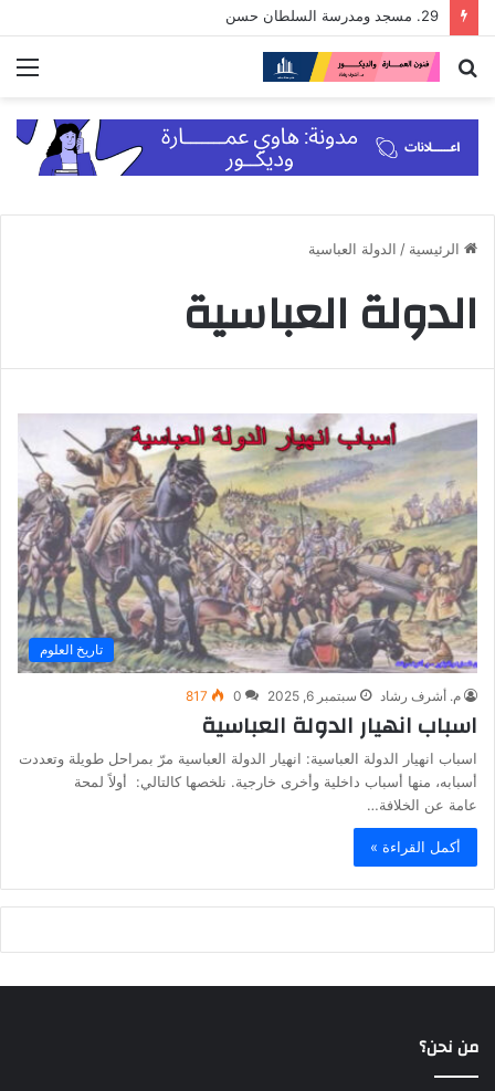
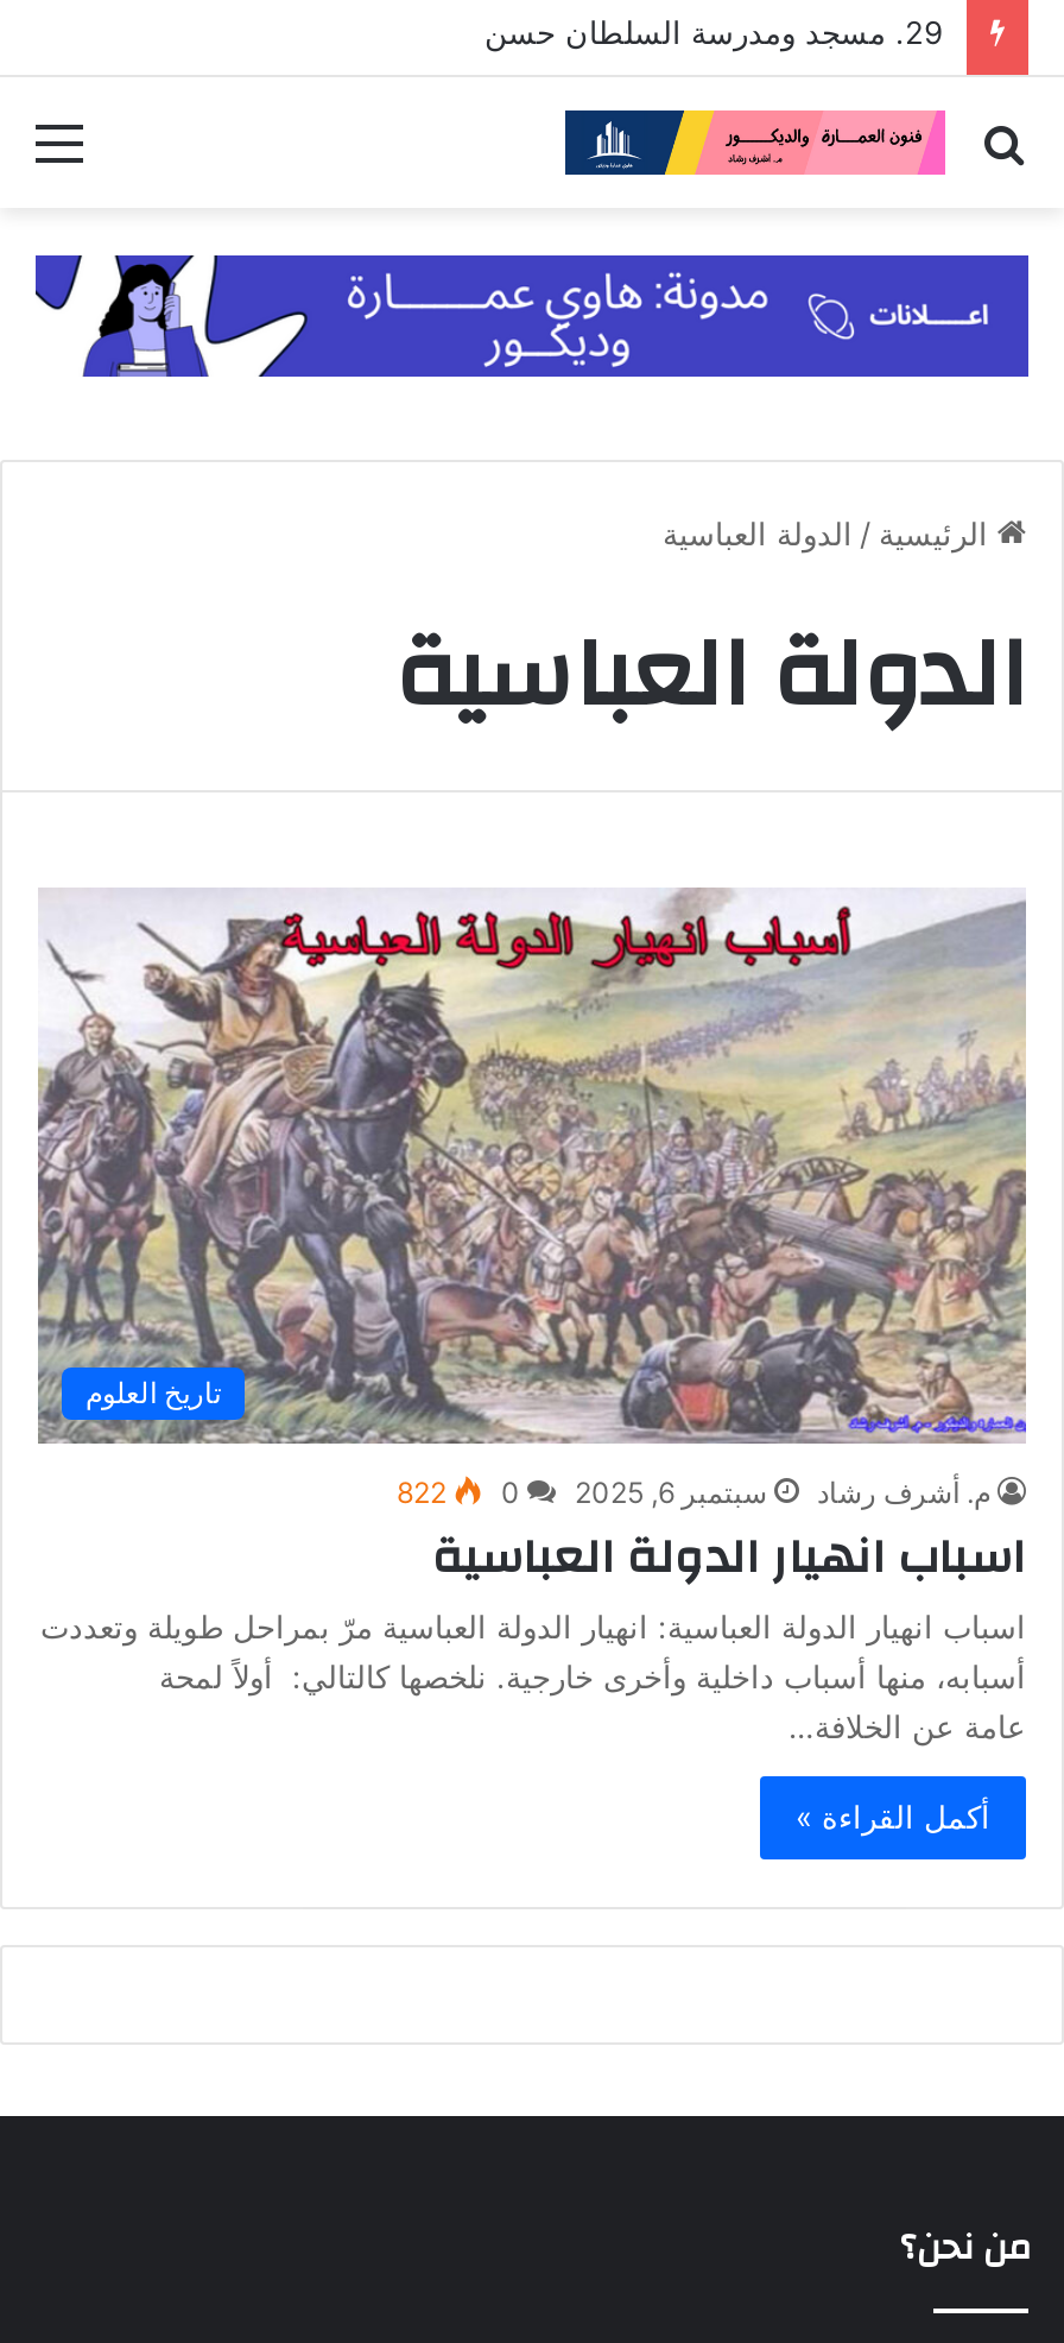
[186,688,242,704] 817 0 -> [397,1475,520,1511] 822 0

